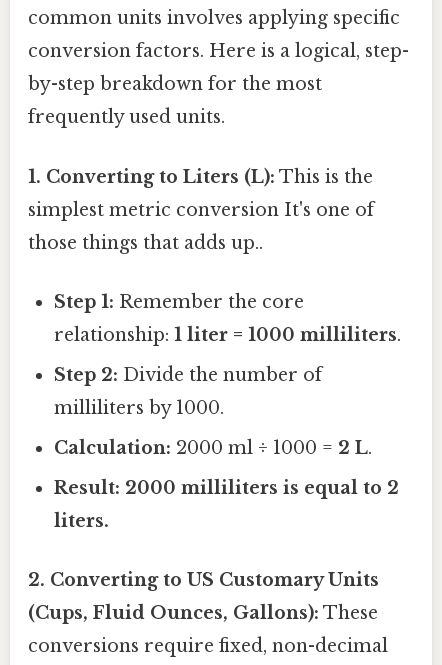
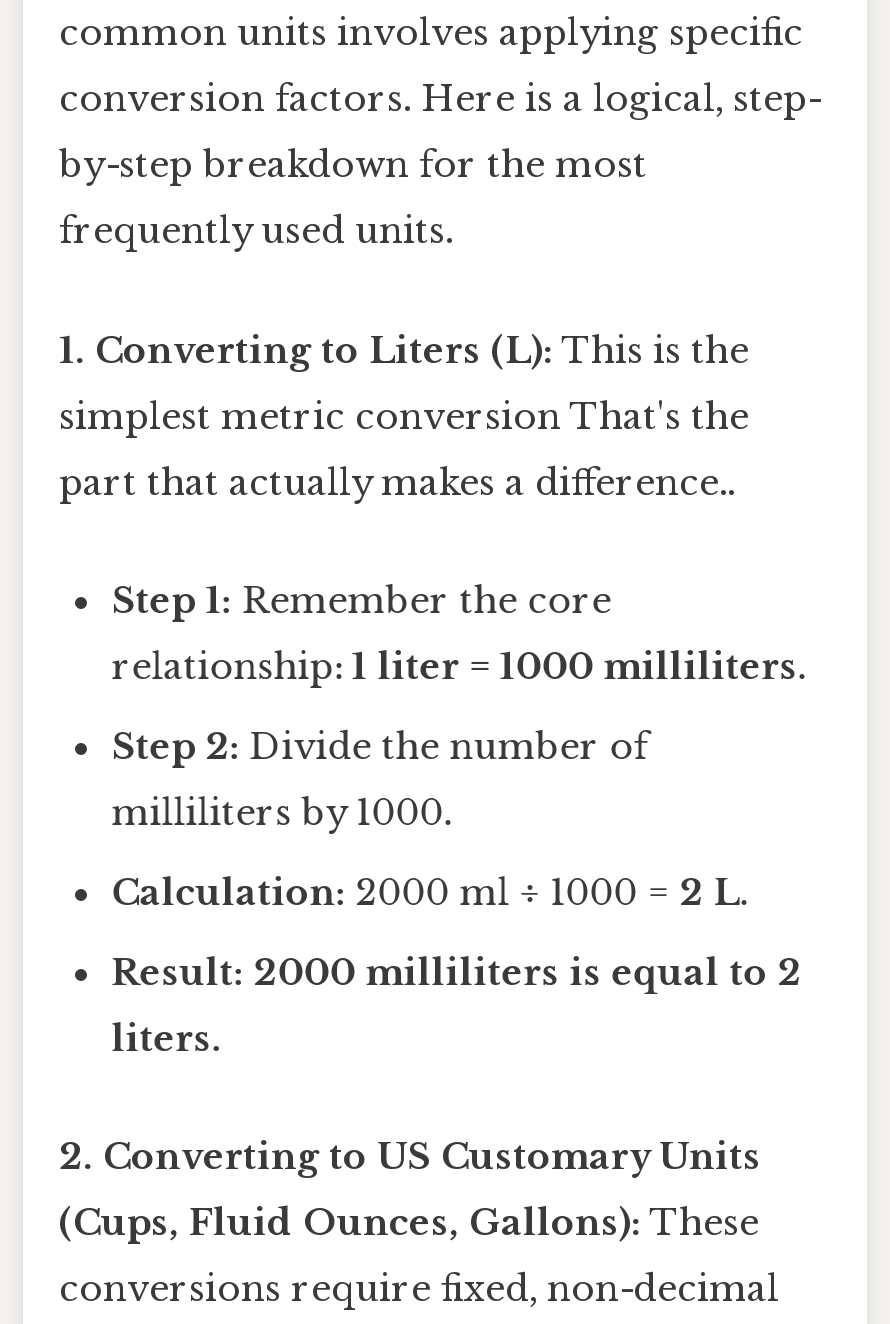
[28,199,374,221] simplest metric conversion It's one of -> [59,394,749,438] simplest metric conversion That's the
[28,232,263,254] those things that adds up.. -> [59,460,735,504] part that actually makes a difference..

